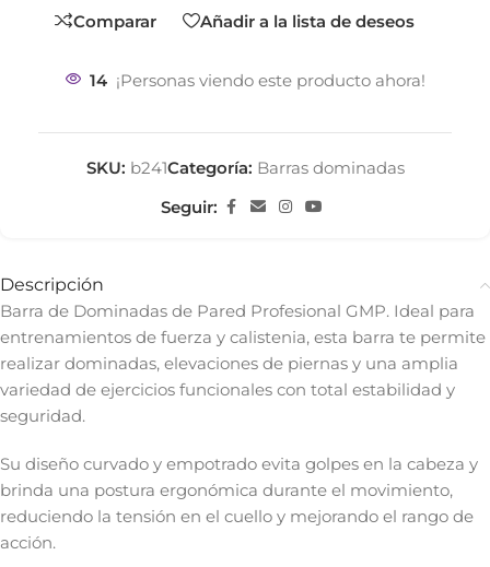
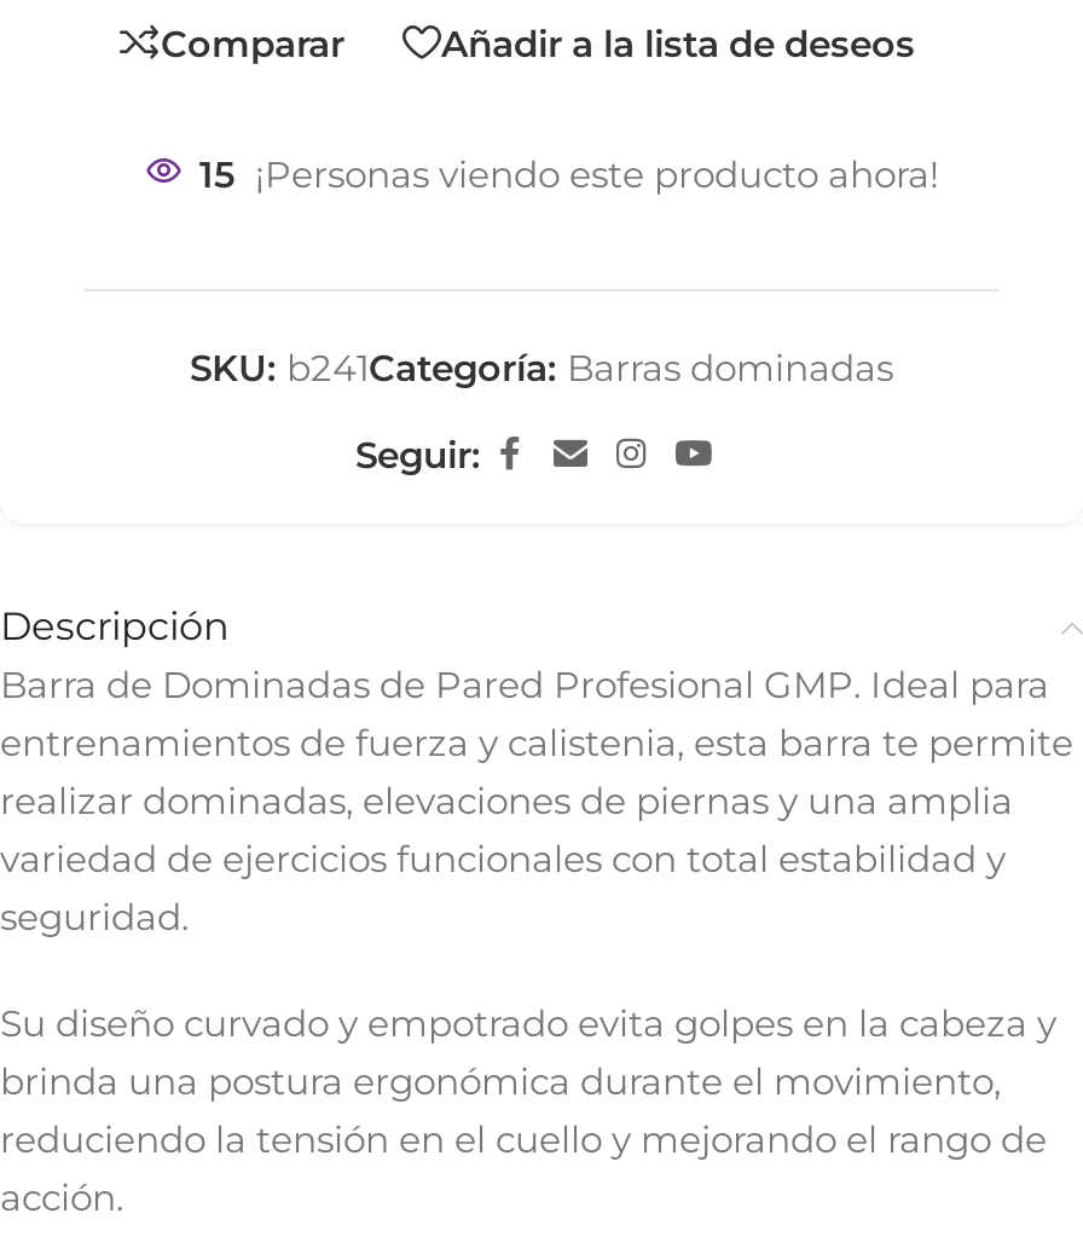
[90,70,425,91] 14 ¡Personas viendo este producto ahora! -> [199,152,939,198] 15 ¡Personas viendo este producto ahora!

